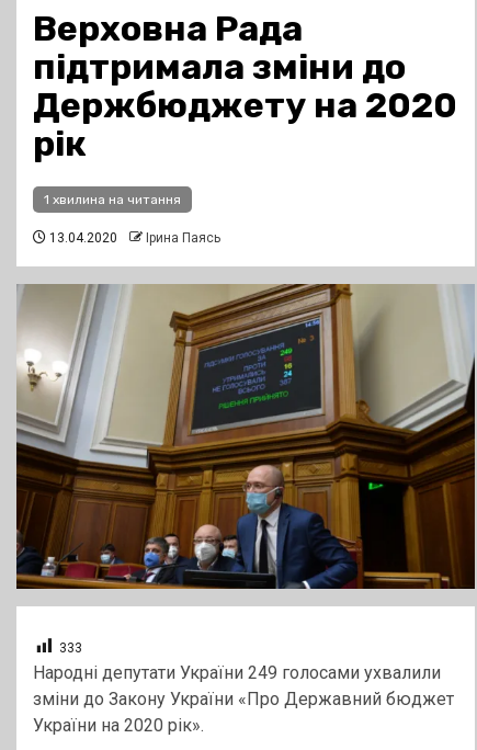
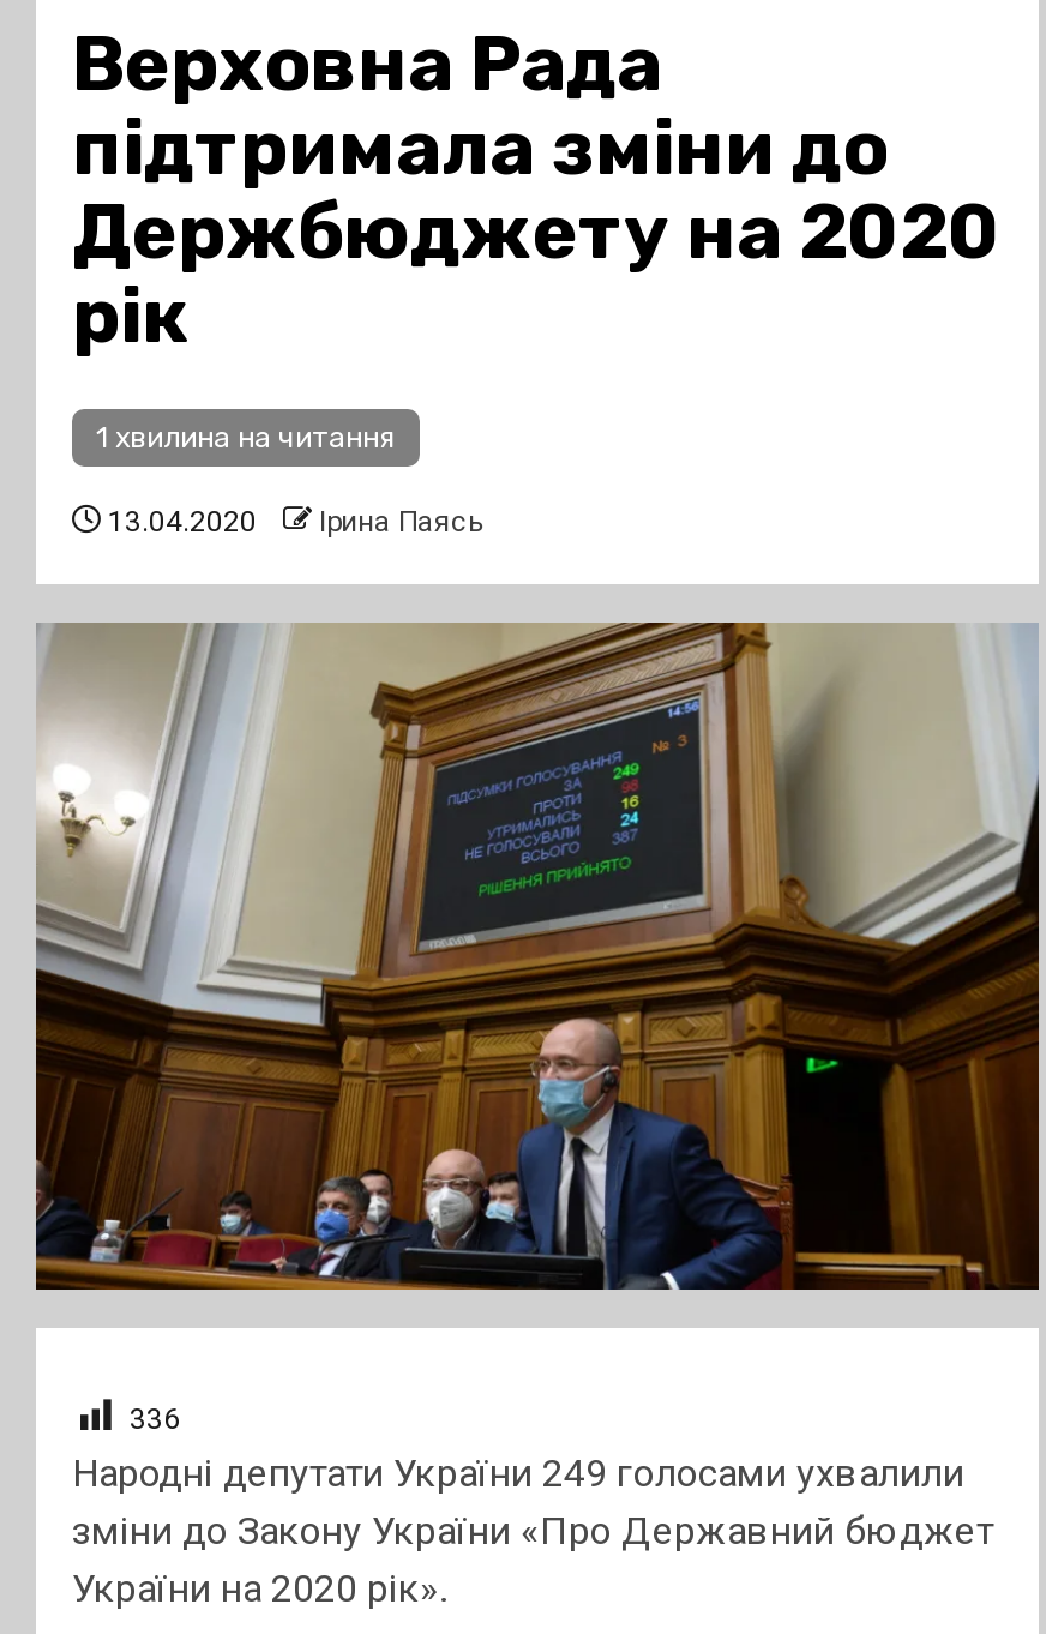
[59,641,82,656] 333 -> [130,1401,180,1435] 336

